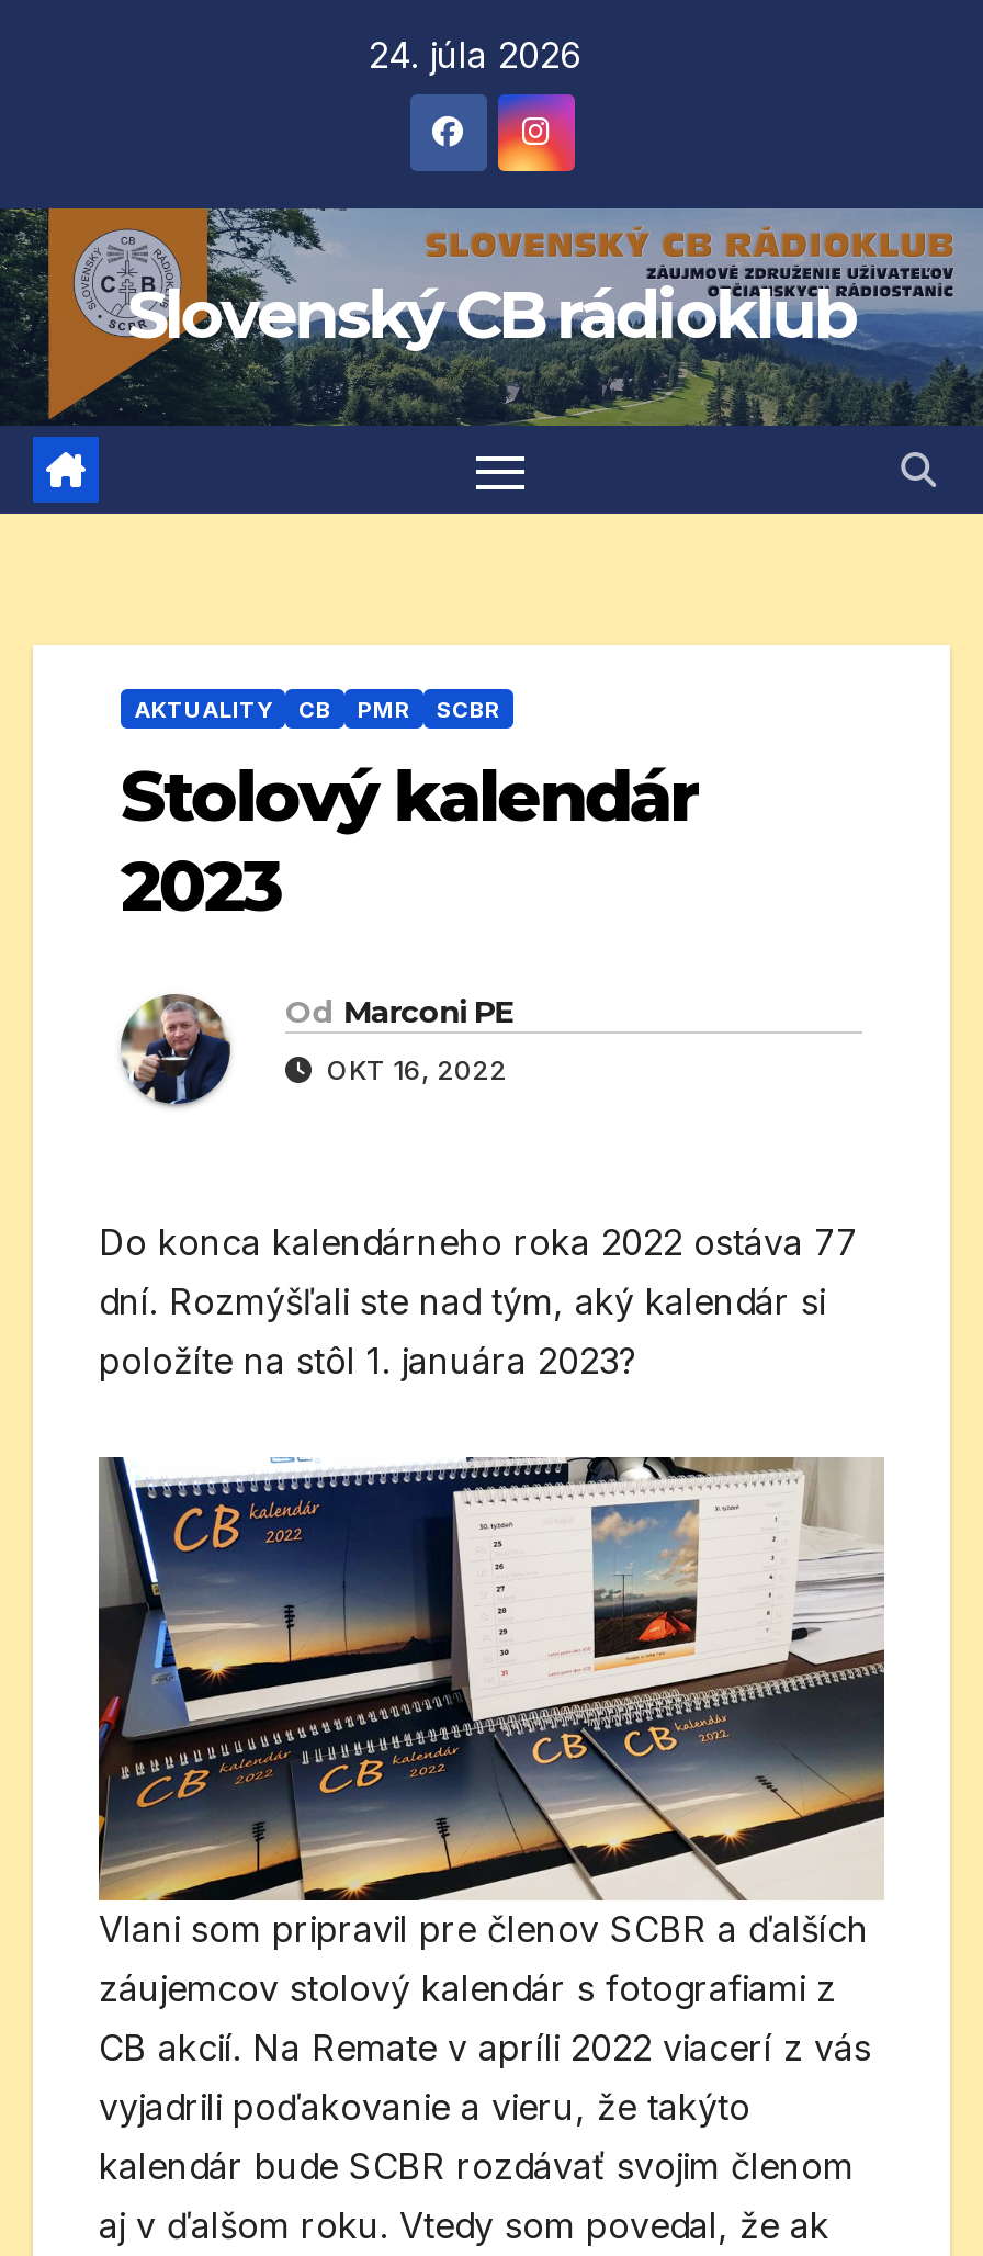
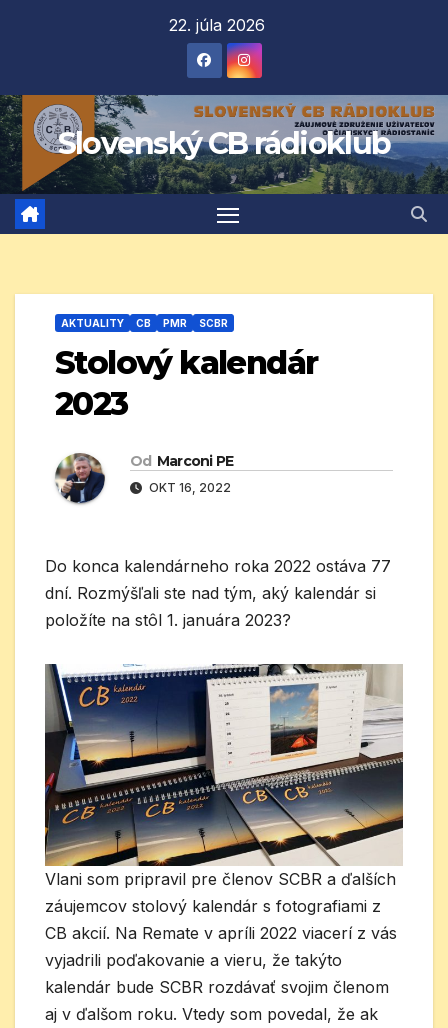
[369,33,581,77] 24. júla 2026 -> [168,15,264,35] 22. júla 2026

